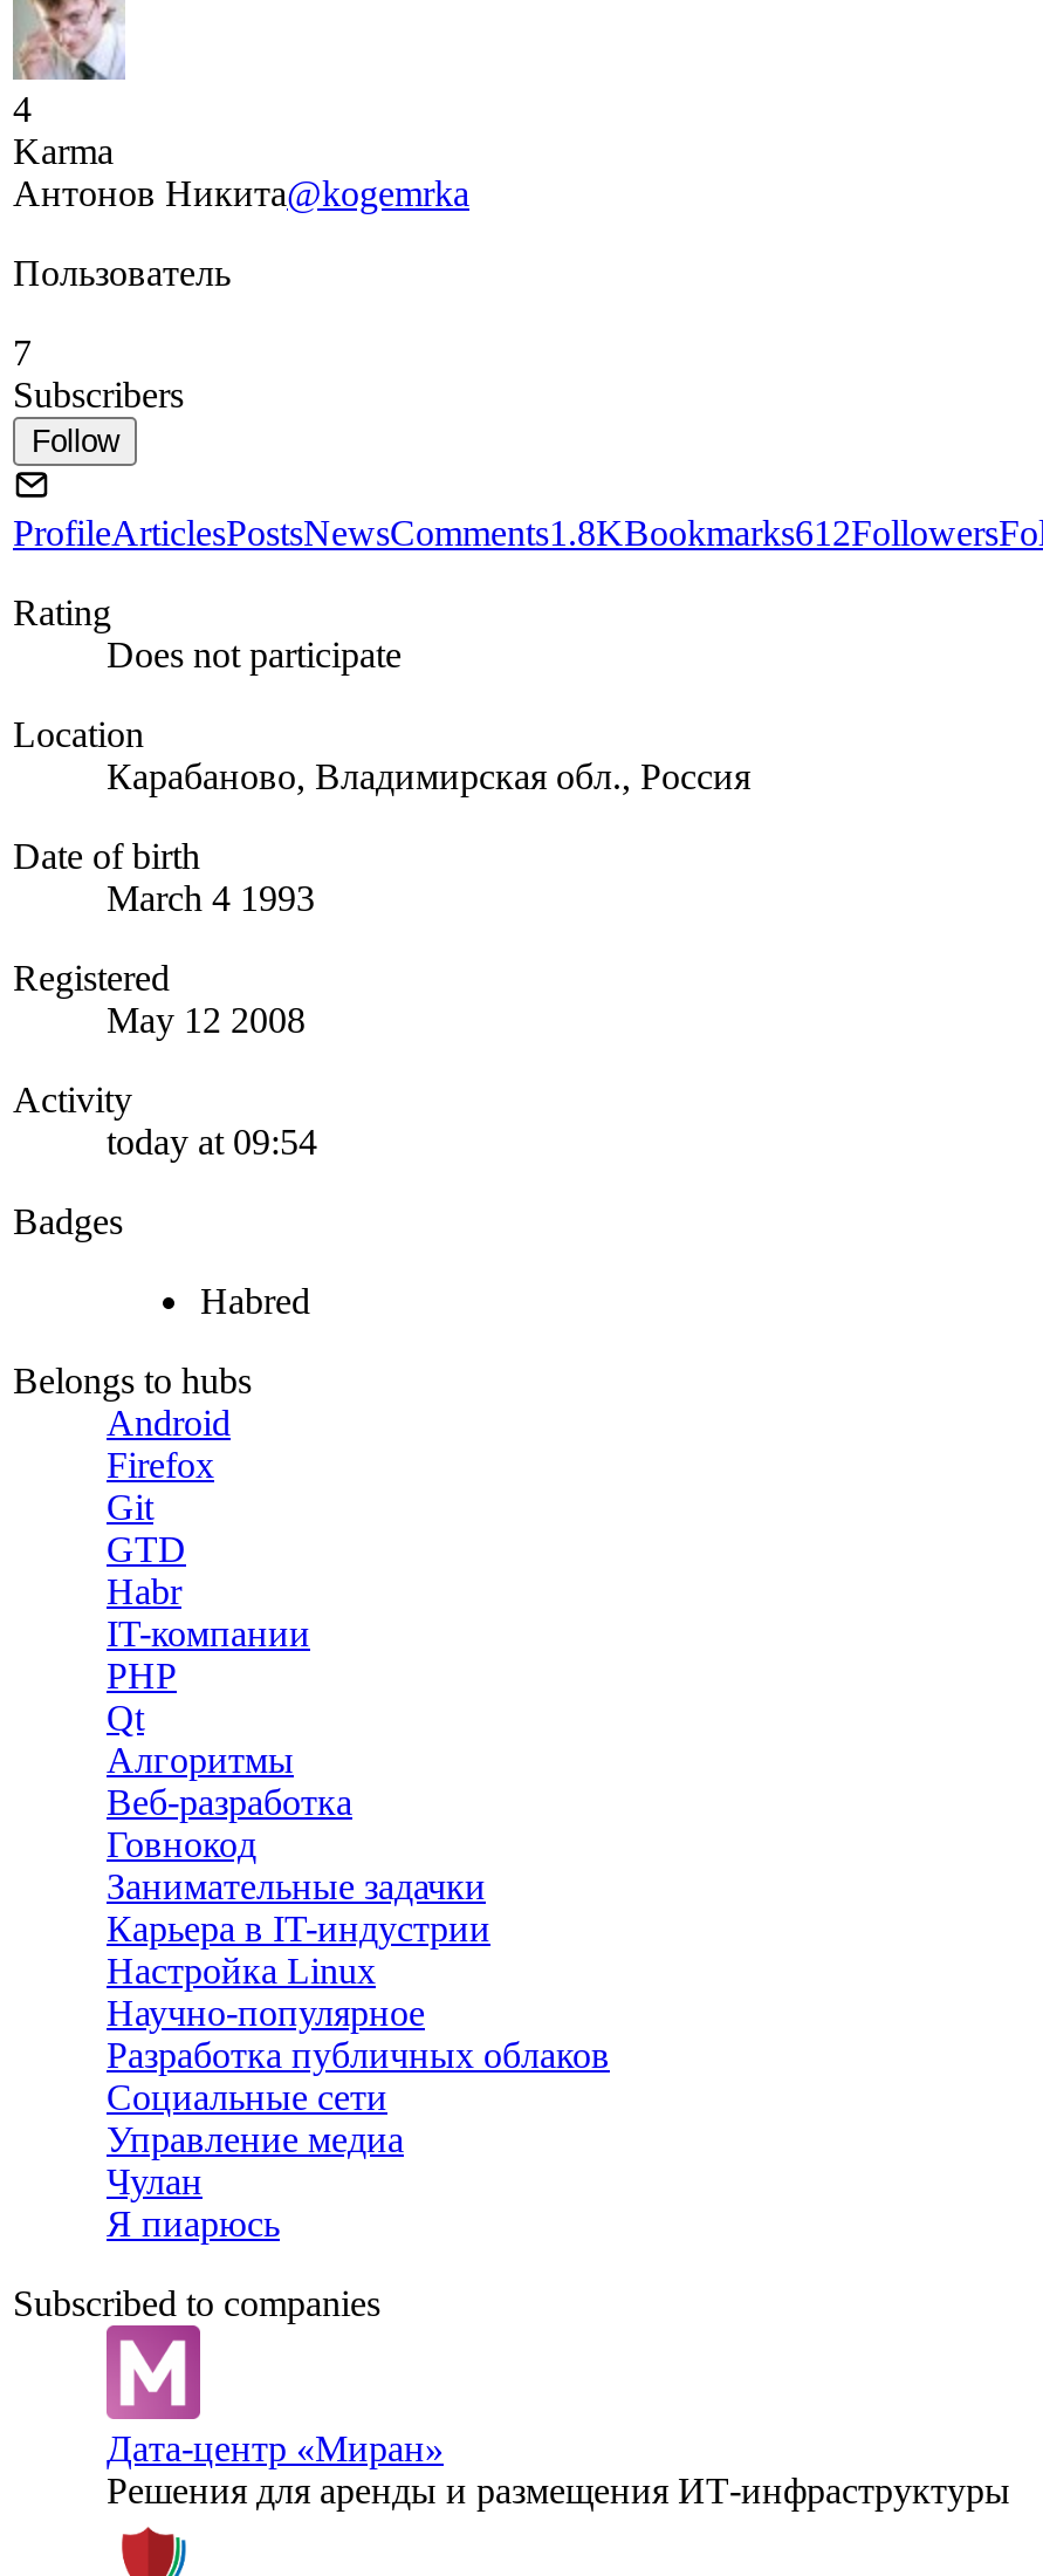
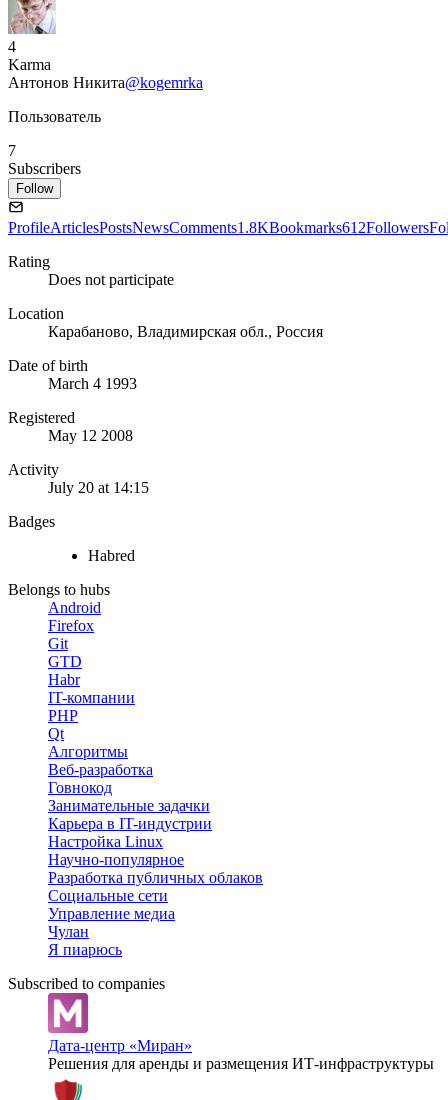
[107,1122,317,1162] today at 09:54 -> [48,479,149,496] July 20 at 14:15

